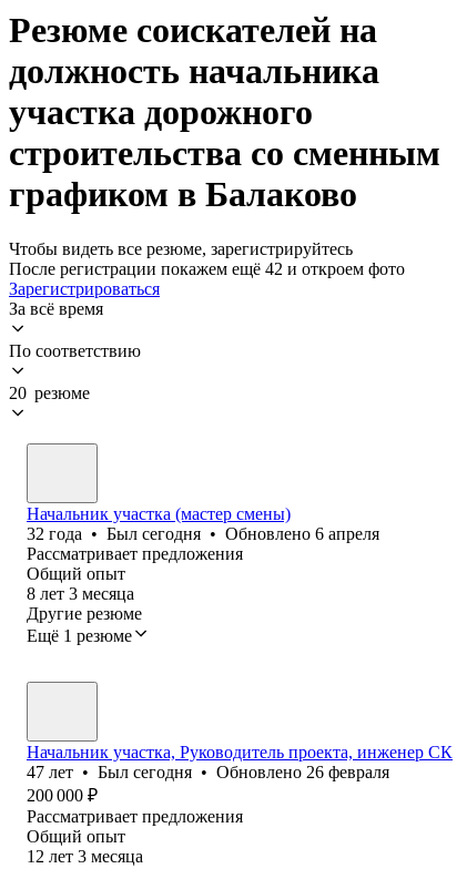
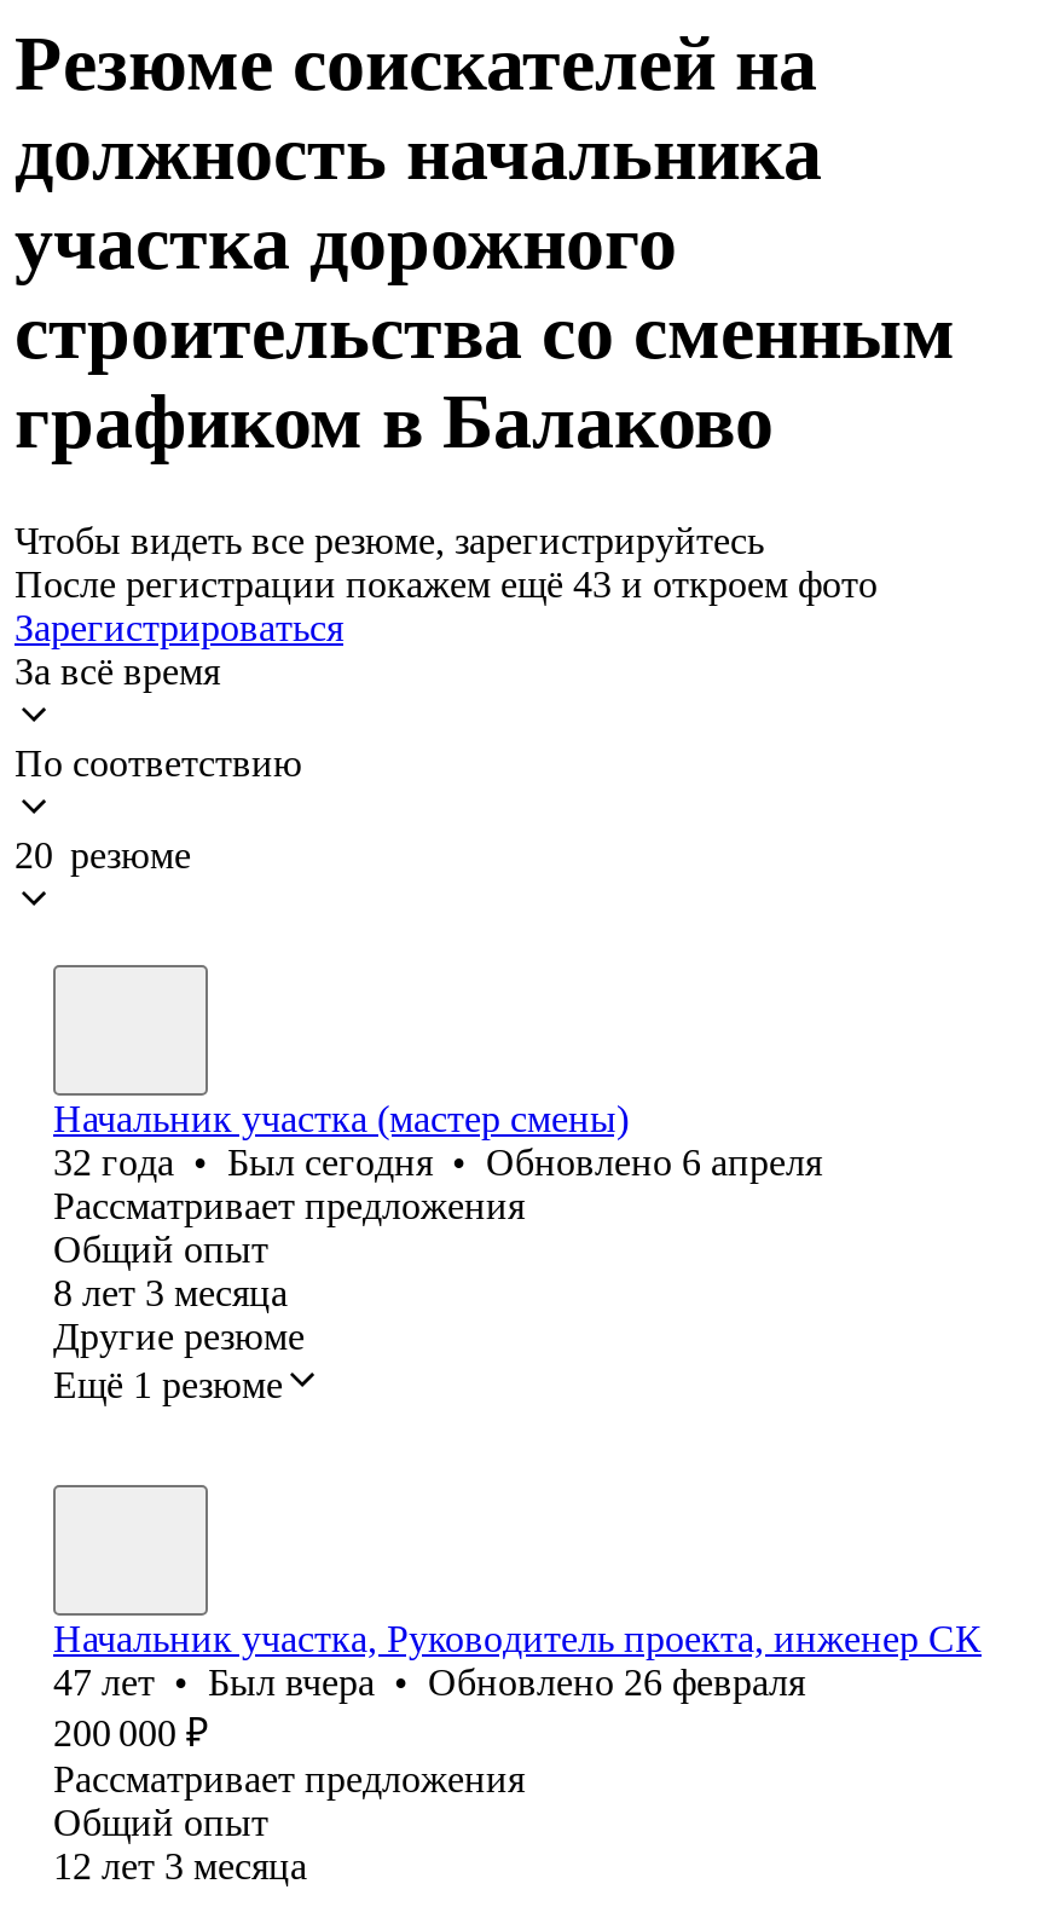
[9,259,405,278] После регистрации покажем ещё 42 и откроем фото -> [15,563,878,604] После регистрации покажем ещё 43 и откроем фото
[27,763,389,781] 47 лет • Был сегодня • Обновлено 26 февраля -> [53,1661,805,1702] 47 лет • Был вчера • Обновлено 26 февраля

